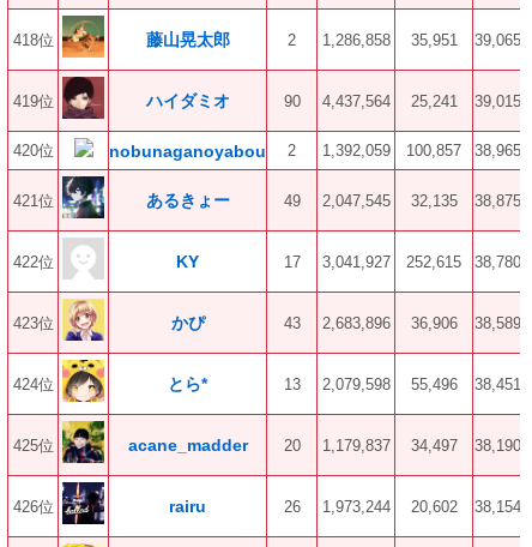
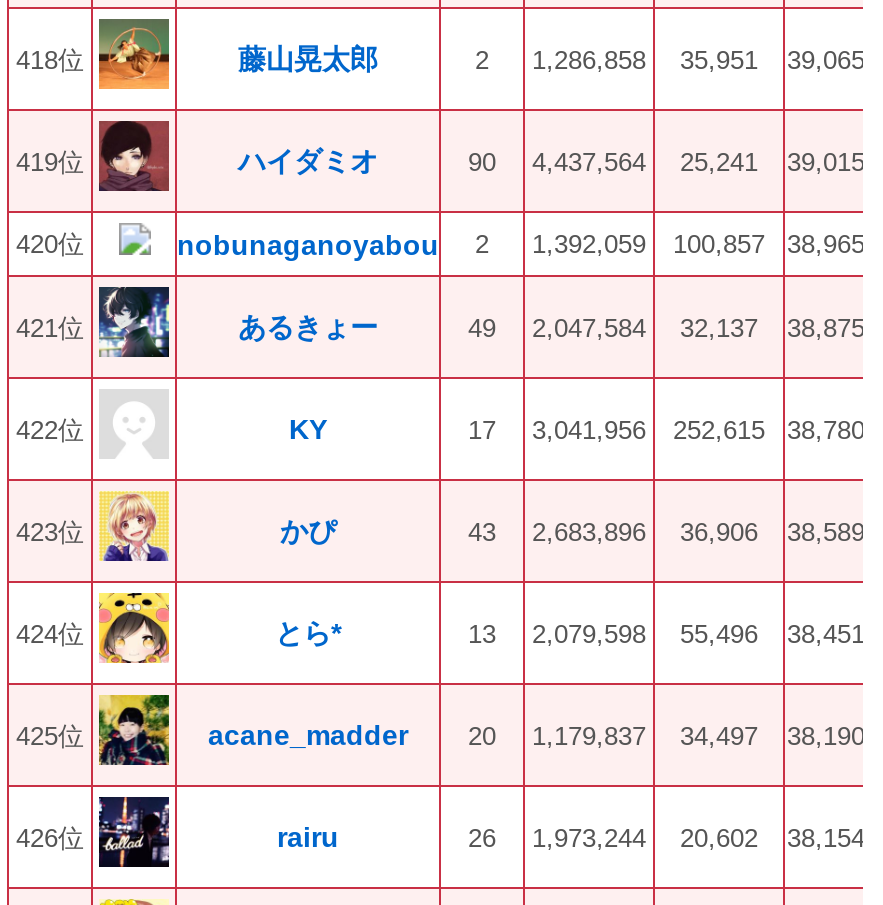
[322,192,390,210] 2,047,545 -> [532,313,646,343] 2,047,584
[410,192,457,210] 32,135 -> [680,313,758,343] 32,137
[322,253,390,271] 3,041,927 -> [532,415,646,445] 3,041,956

